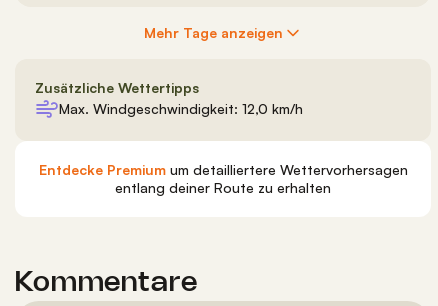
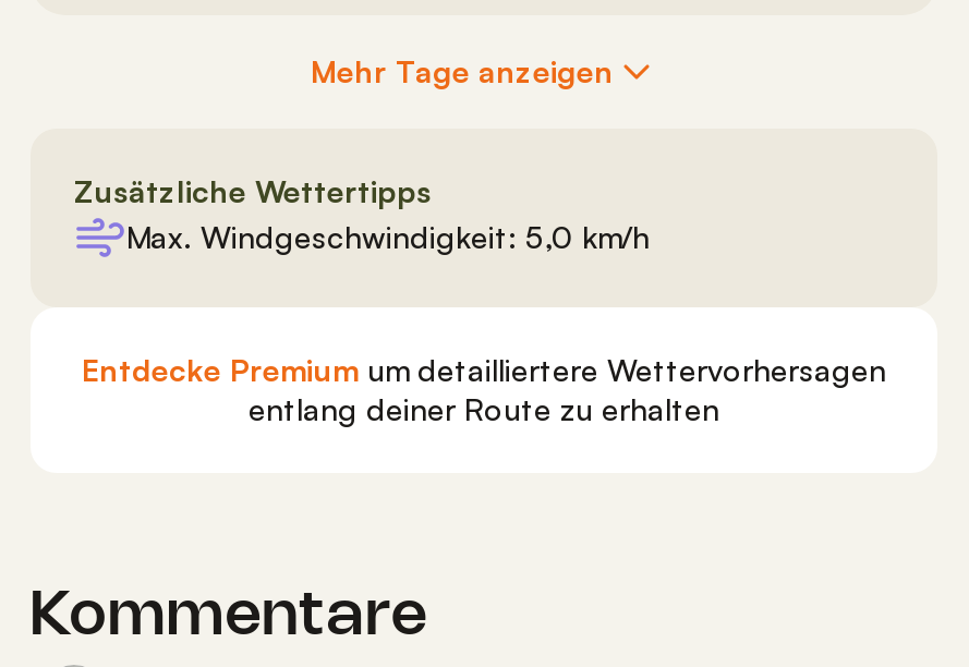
[59,100,303,117] Max. Windgeschwindigkeit: 12,0 km/h -> [126,218,650,255] Max. Windgeschwindigkeit: 5,0 km/h

